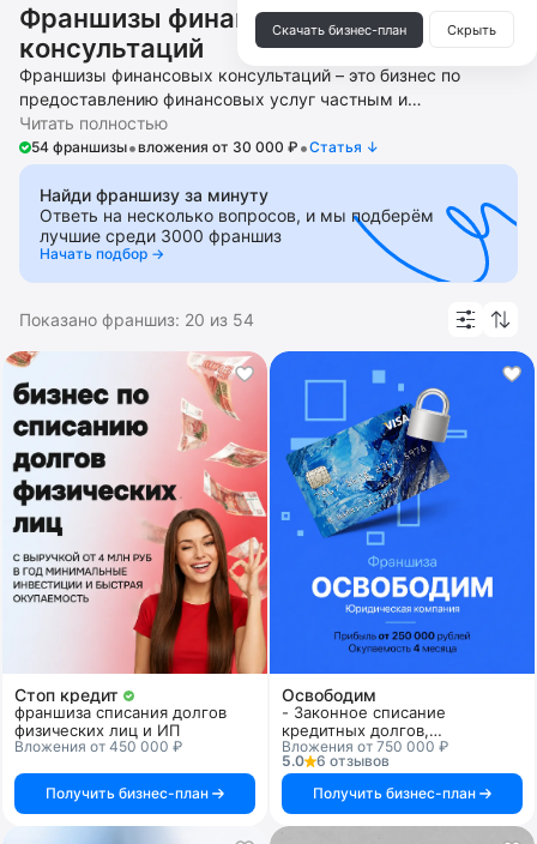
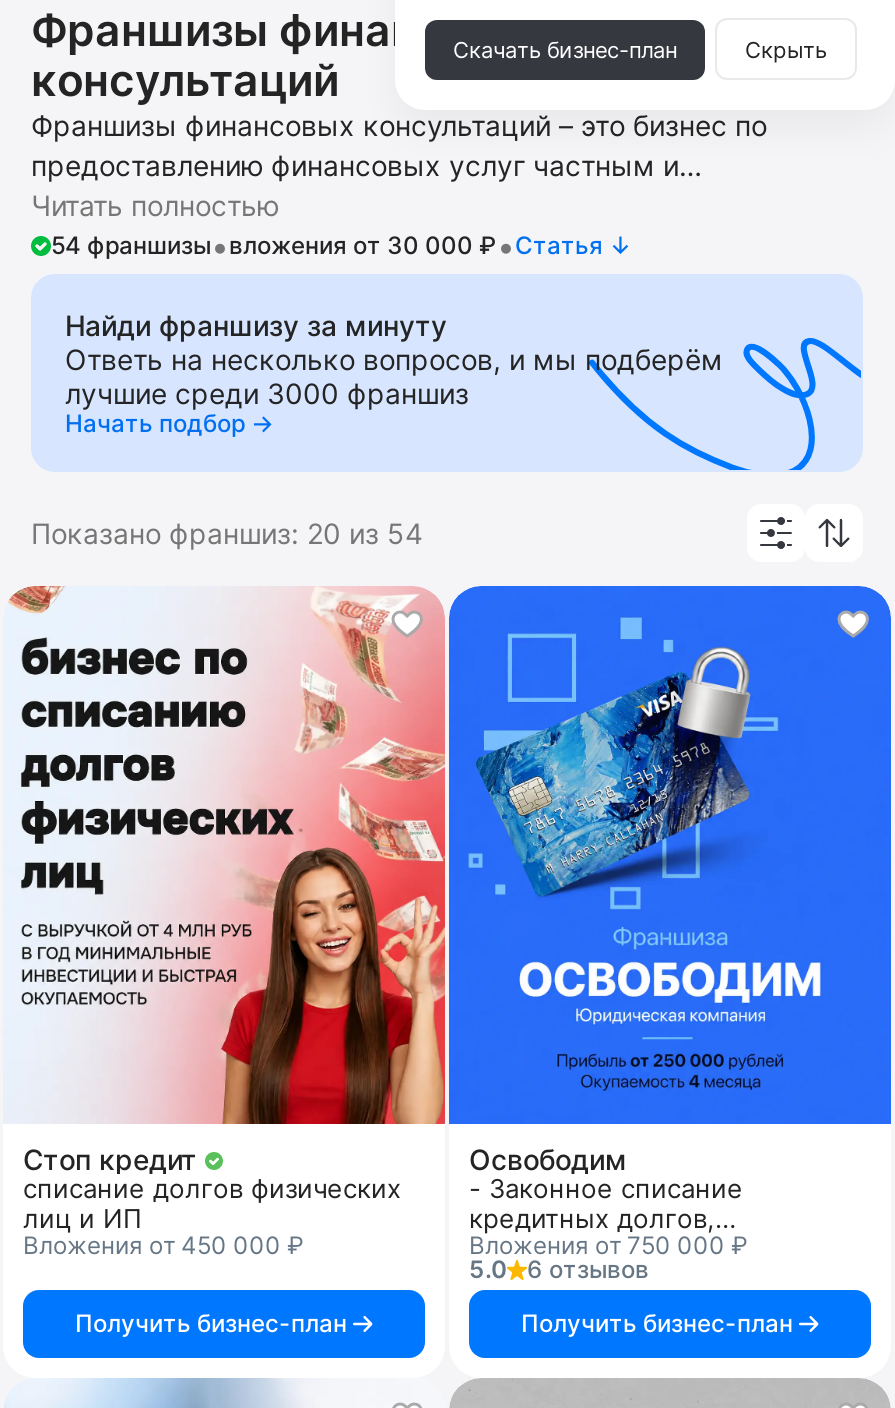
[14,702,227,739] франшиза списания долгов | физических лиц и ИП -> [23,1172,401,1234] списание долгов физических | лиц и ИП

